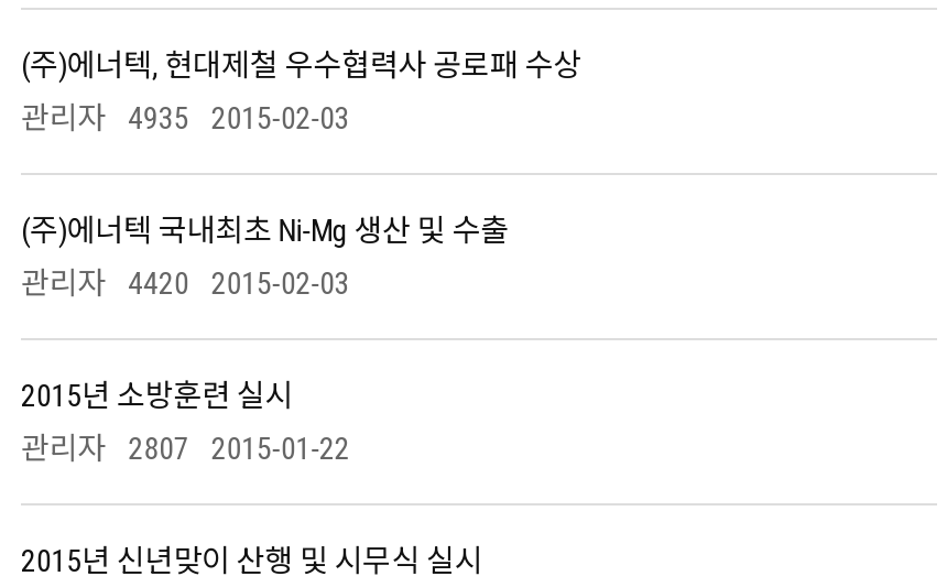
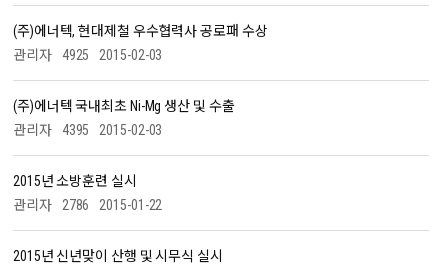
[21,100,350,135] 관리자 4935 2015-02-03 -> [13,47,162,63] 관리자 4925 2015-02-03
[21,265,350,300] 관리자 4420 2015-02-03 -> [13,122,162,138] 관리자 4395 2015-02-03
[21,430,350,465] 관리자 2807 2015-01-22 -> [13,197,162,213] 관리자 2786 2015-01-22

